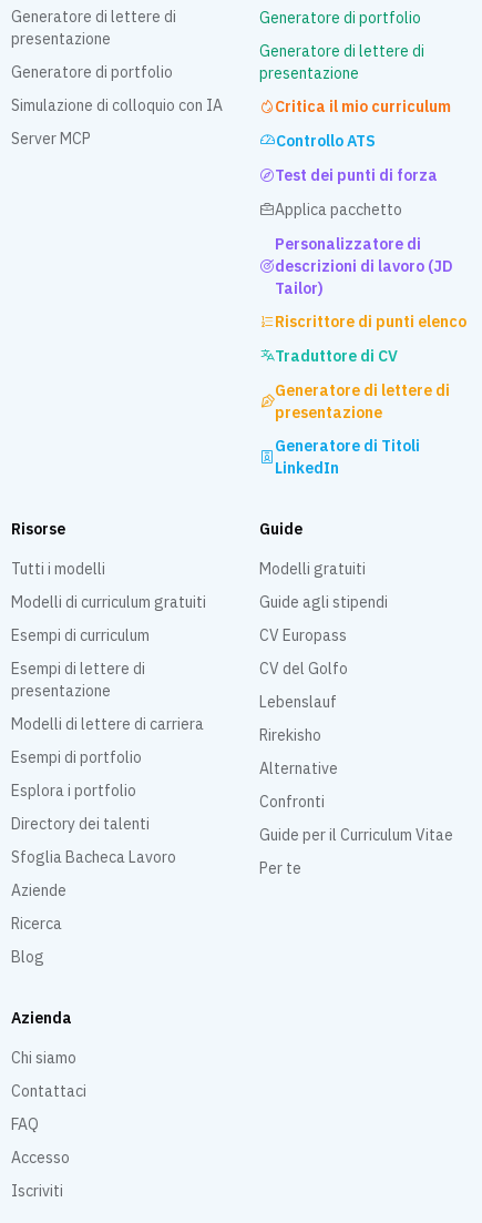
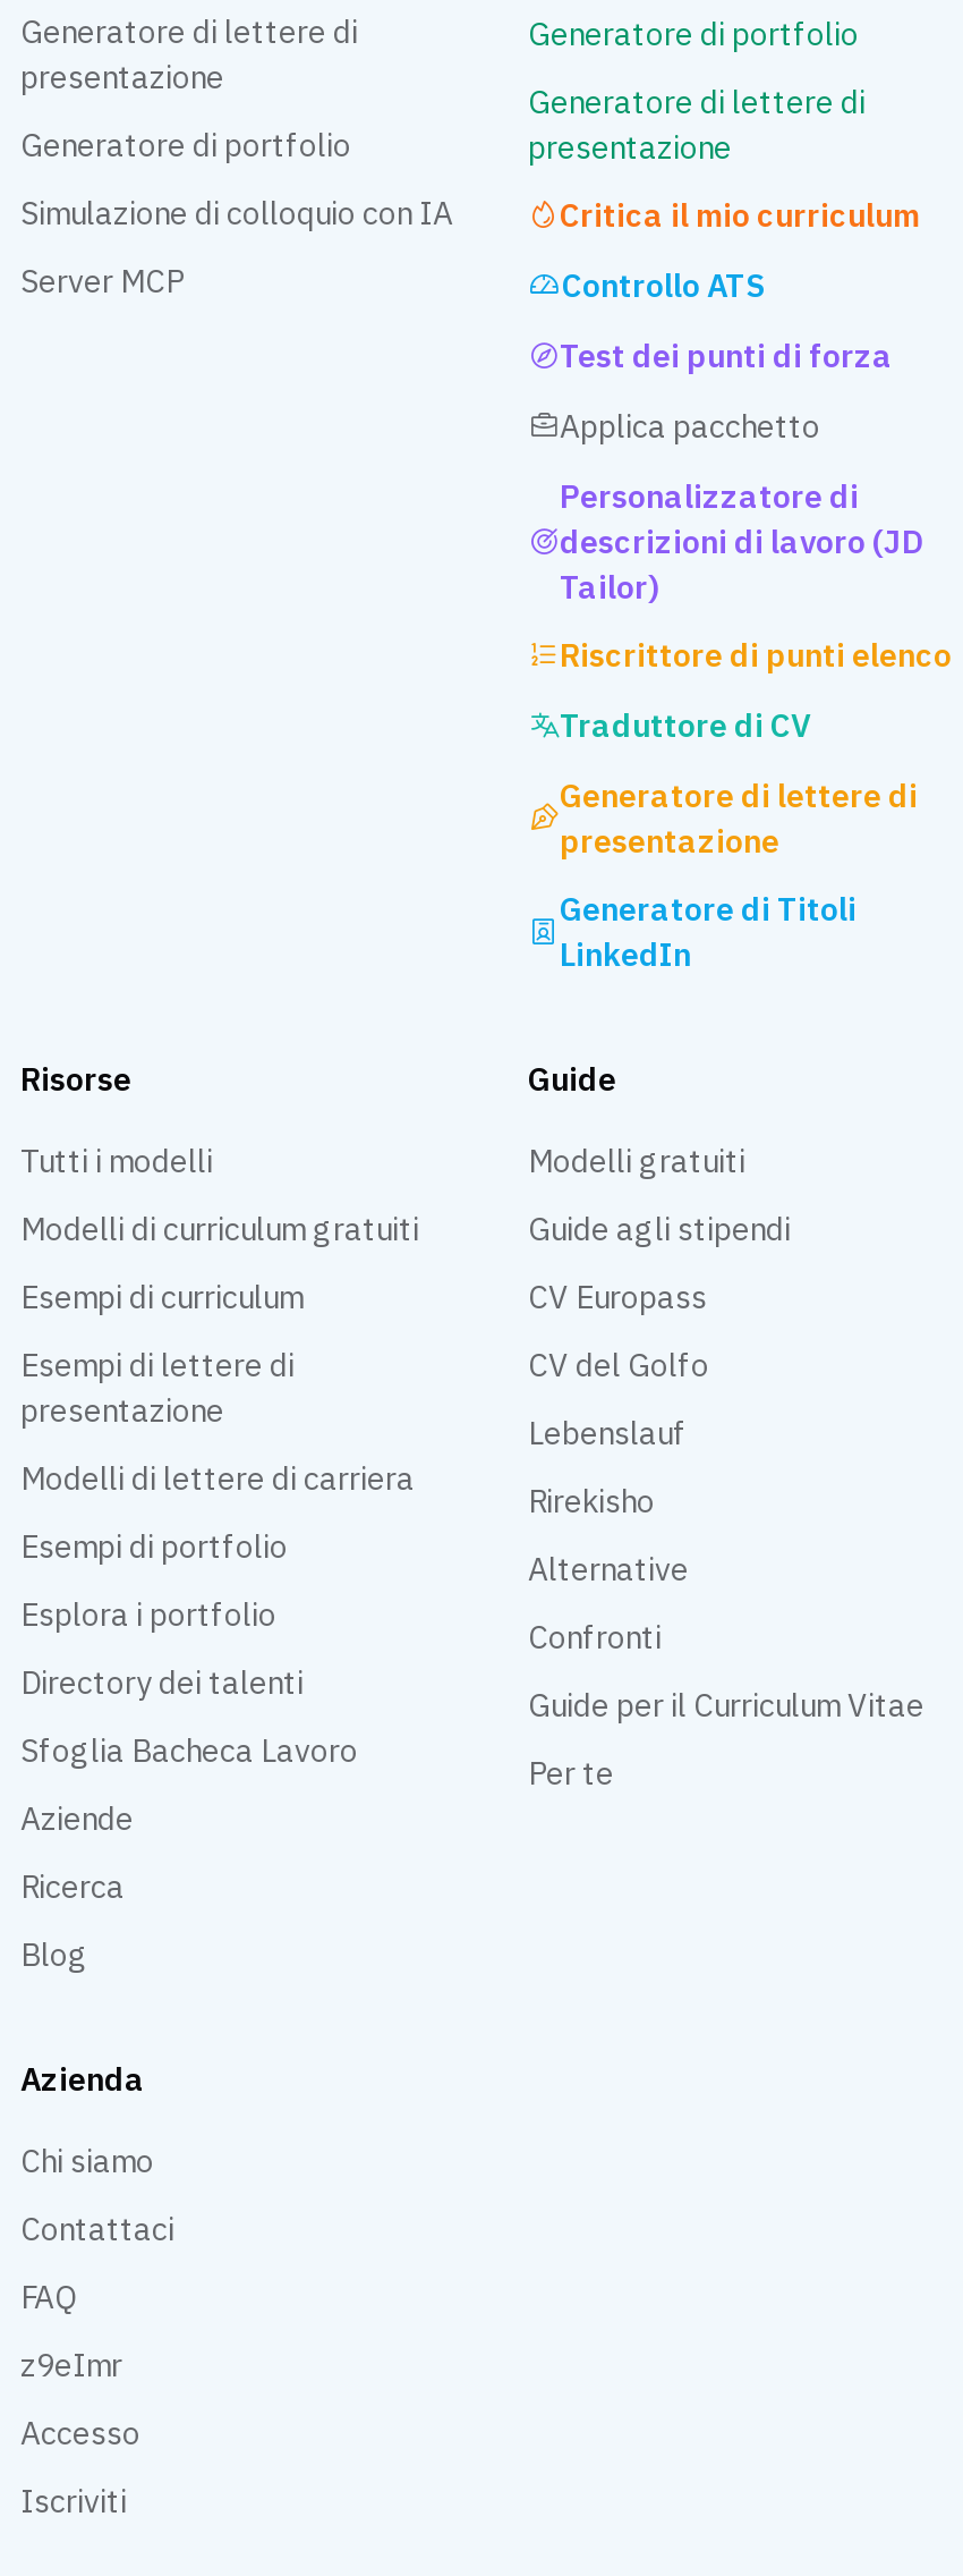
none -> [20,2345,122,2386] z9eImr

